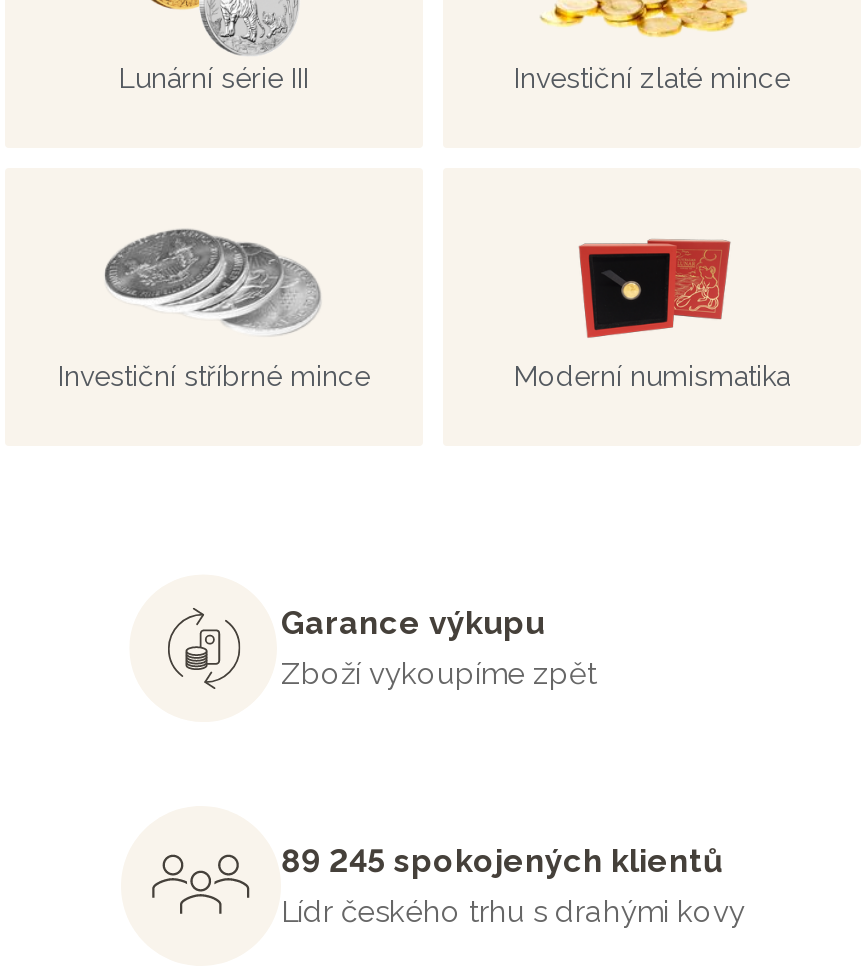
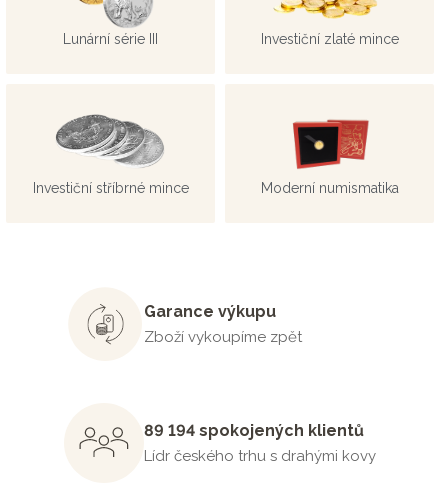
[281,842,723,880] 89 245 spokojených klientů -> [144,421,364,440] 89 194 spokojených klientů

